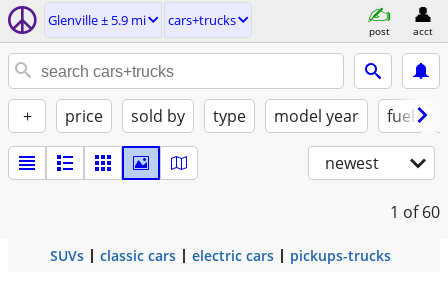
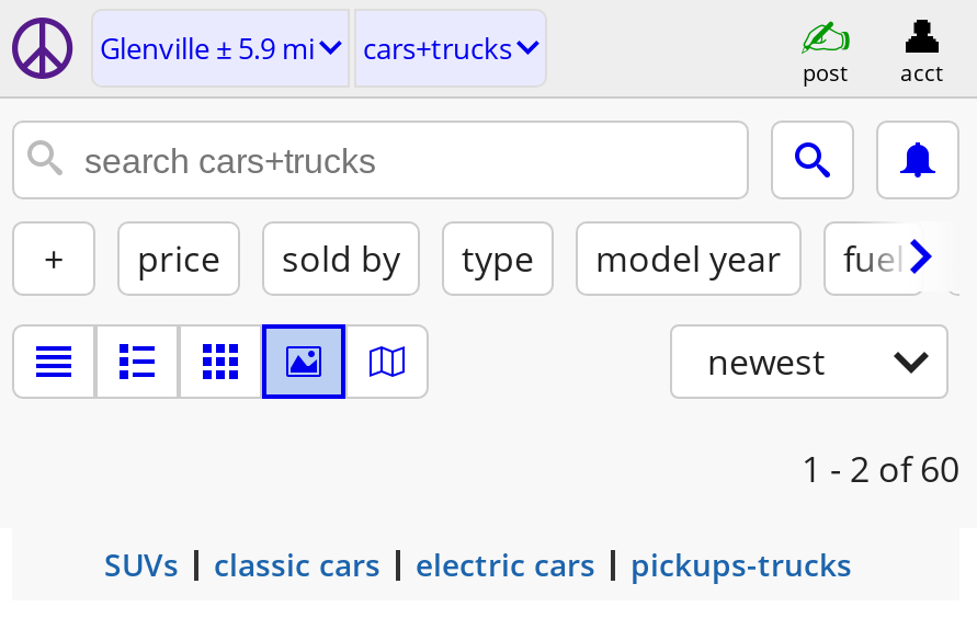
[390,201,440,223] 1 of 60 -> [802,445,959,493] 1 - 2 of 60

